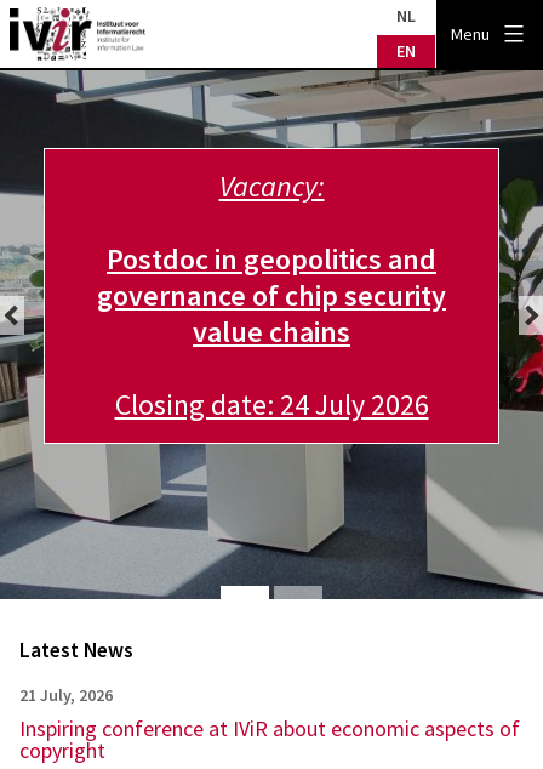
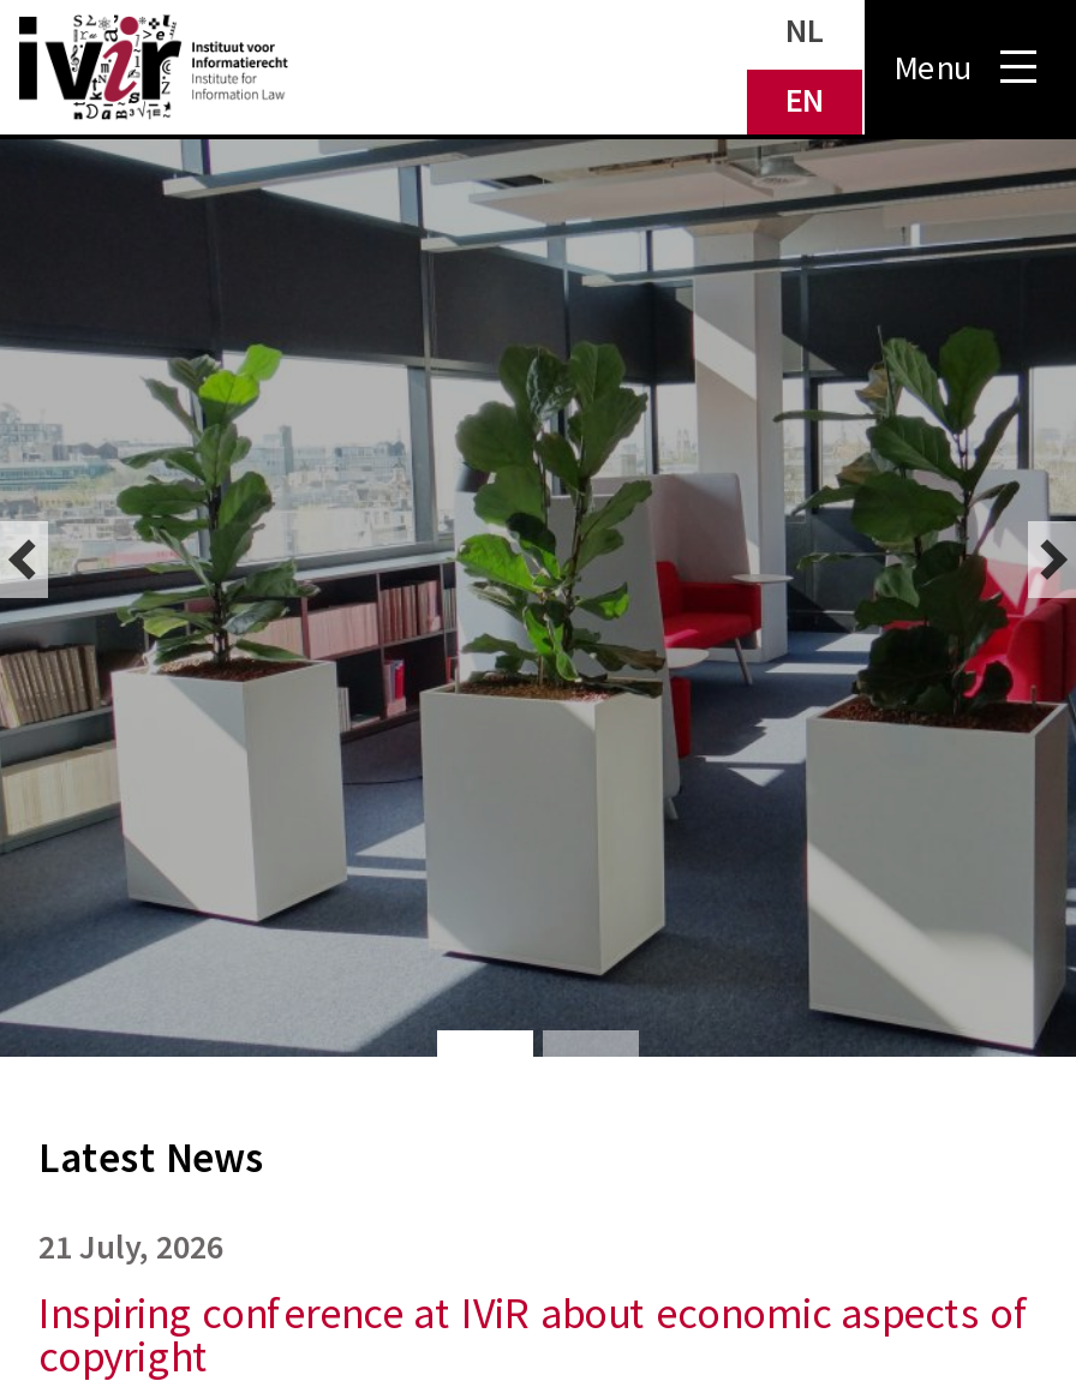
[4,69,539,599] [image] -> [7,139,1069,1057] [image]
[97,167,446,423] Vacancy: | Postdoc in geopolitics and | governance of chip security | value chains | Closing date: 24 July 2026 -> none

